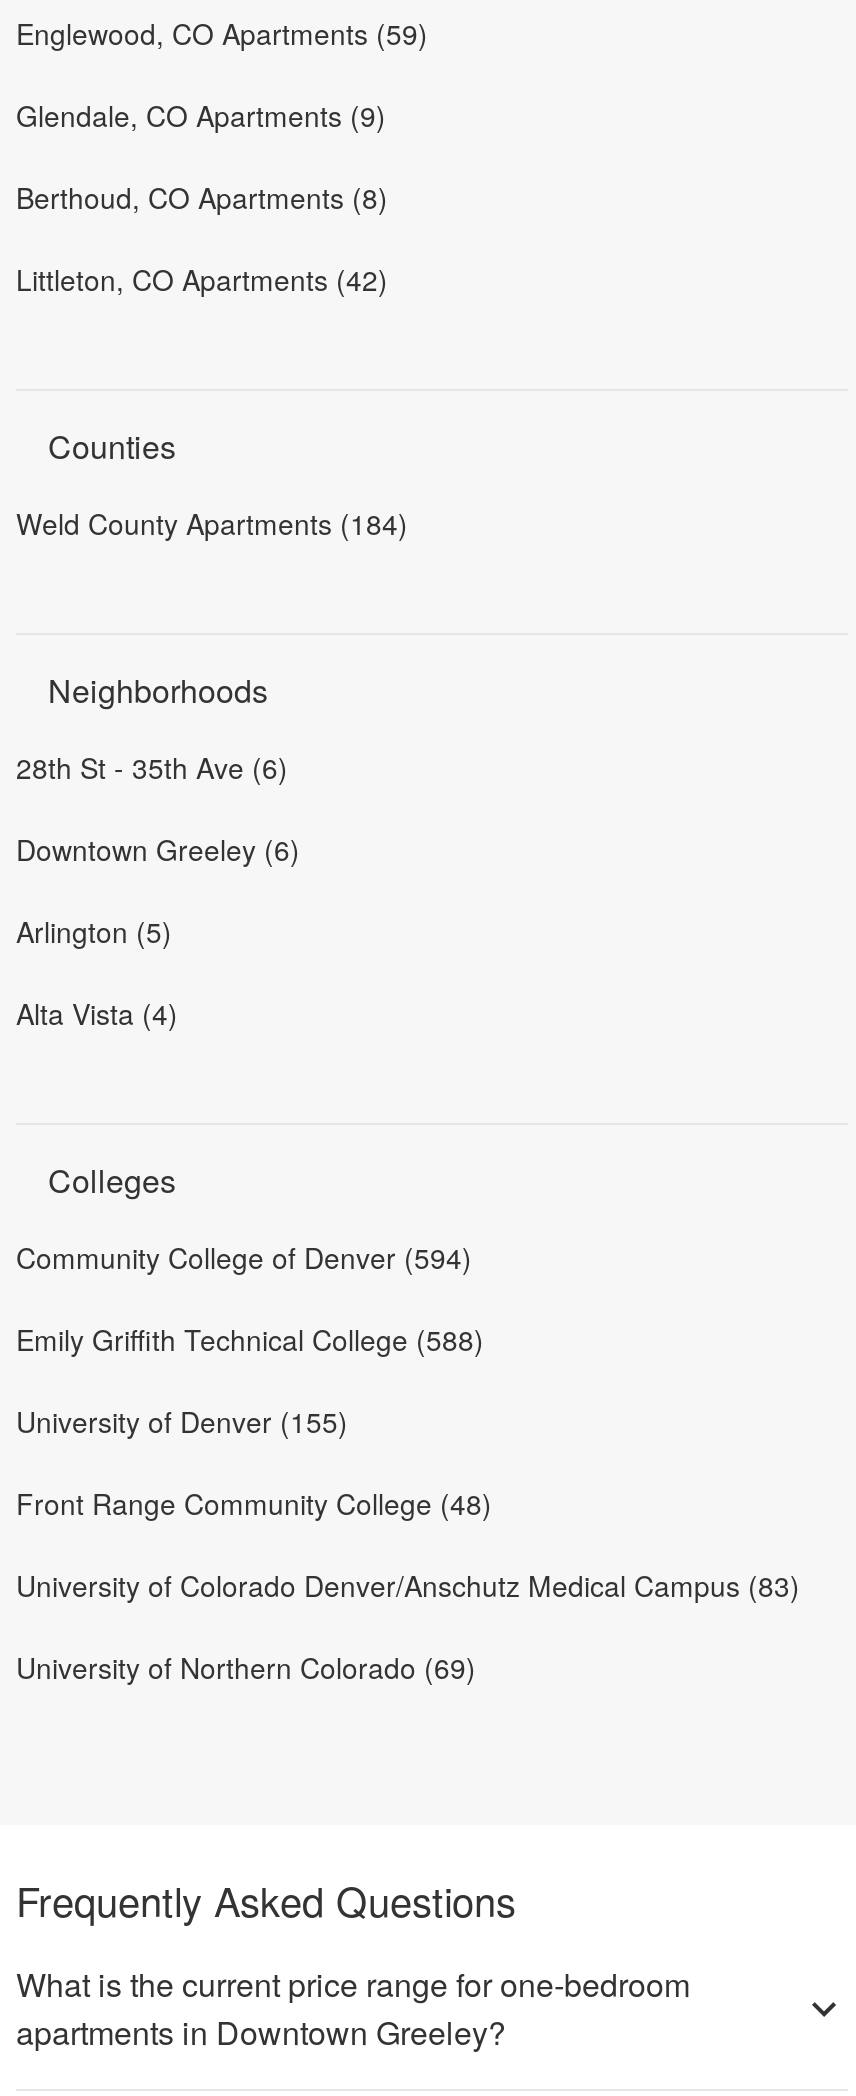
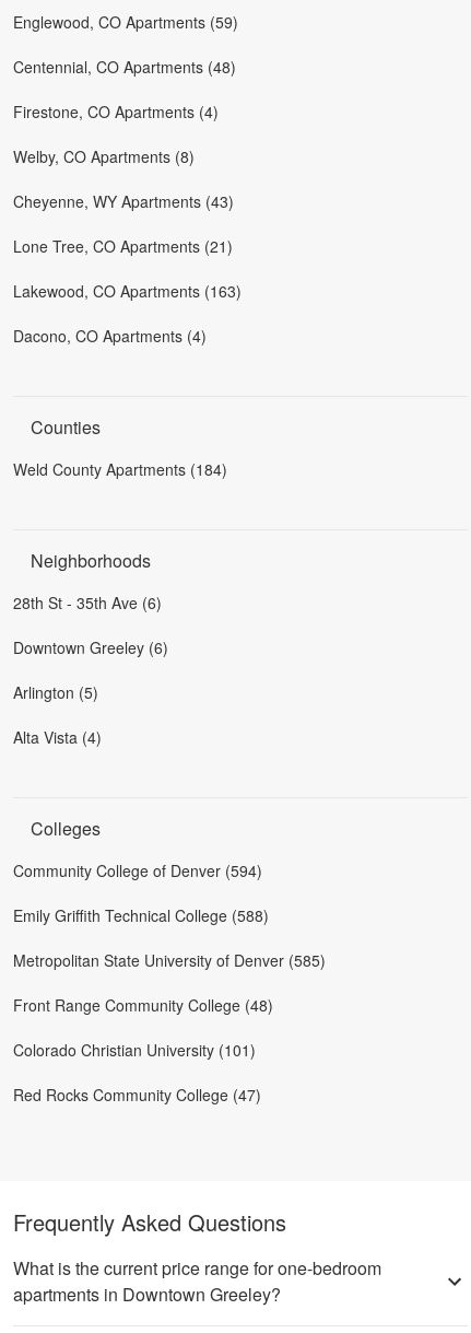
[16,95,388,299] Glendale, CO Apartments (9) | Berthoud, CO Apartments (8) | Littleton, CO Apartments (42) -> [13,56,242,347] Centennial, CO Apartments (48) | Firestone, CO Apartments (4) | Welby, CO Apartments (8) | Cheyenne, WY Apartments (43) | Lone Tree, CO Apartments (21) | Lakewood, CO Apartments (163) | Dacono, CO Apartments (4)
[16,1401,348,1441] University of Denver (155) -> [13,949,326,971] Metropolitan State University of Denver (585)
[16,1565,800,1605] University of Colorado Denver/Anschutz Medical Campus (83) -> [13,1039,256,1061] Colorado Christian University (101)
[16,1647,476,1687] University of Northern Colorado (69) -> [13,1084,261,1106] Red Rocks Community College (47)

